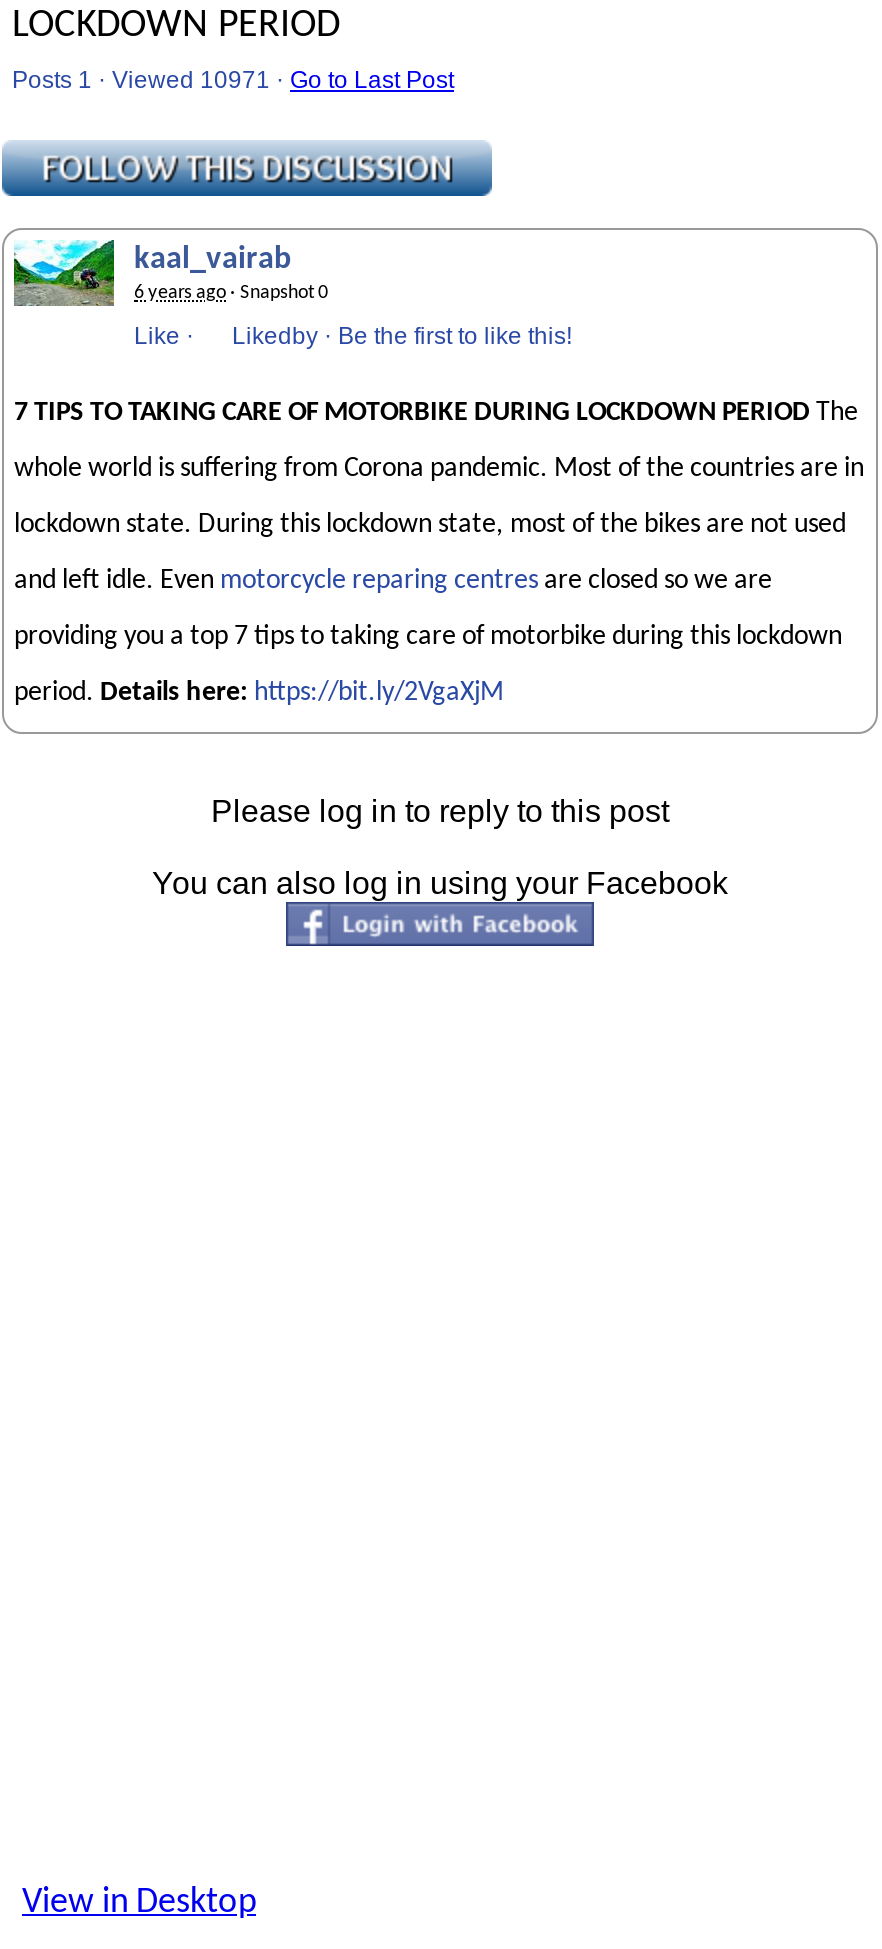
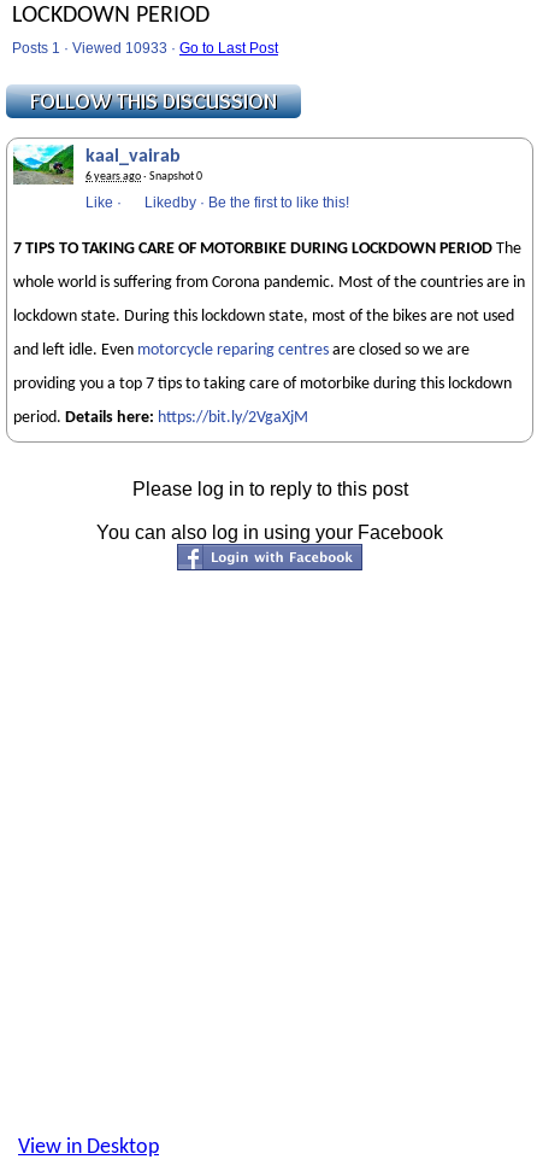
[12,66,454,94] Posts 1 · Viewed 10971 · Go to Last Post -> [12,40,278,57] Posts 1 · Viewed 10933 · Go to Last Post

